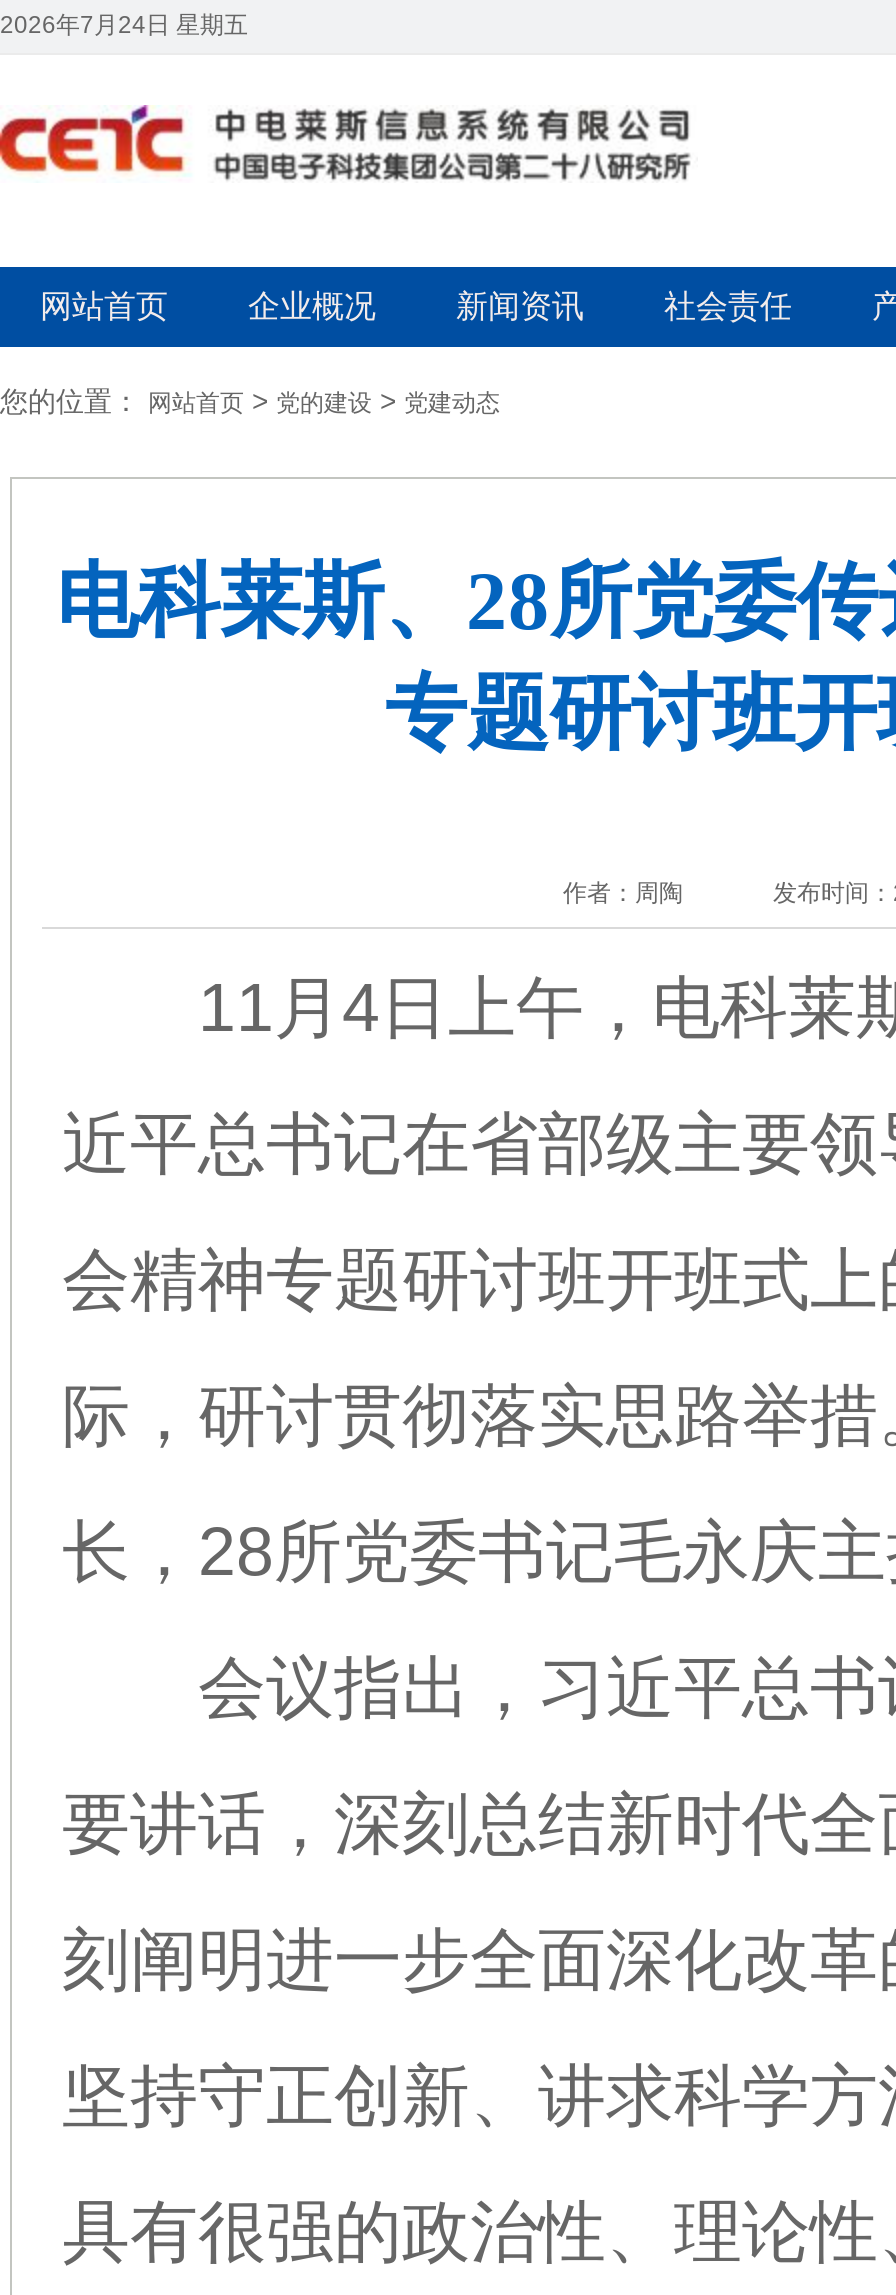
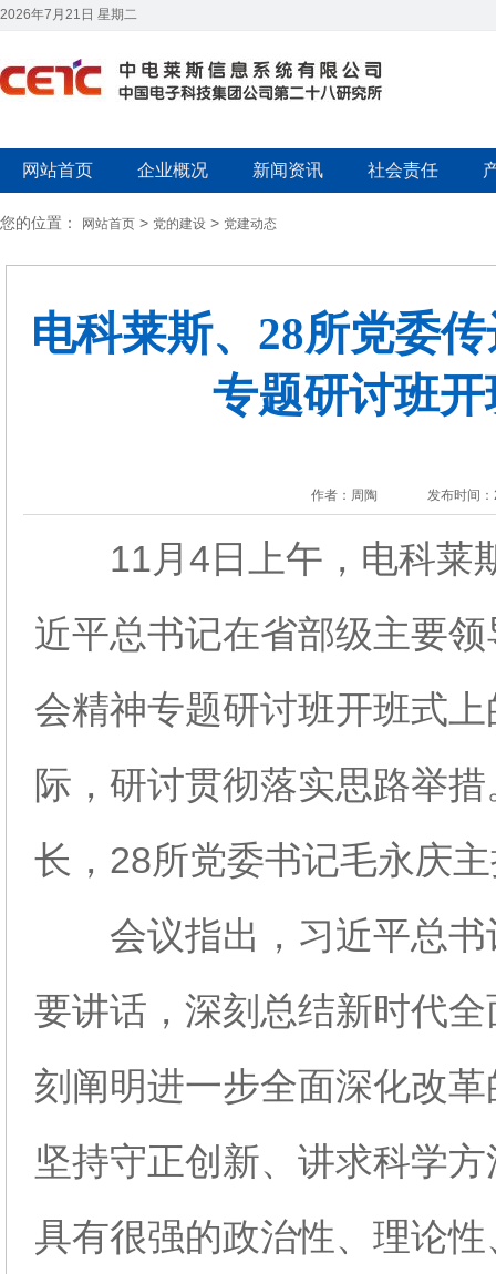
[0,11,248,39] 2026年7月24日 星期五 -> [0,7,137,22] 2026年7月21日 星期二

